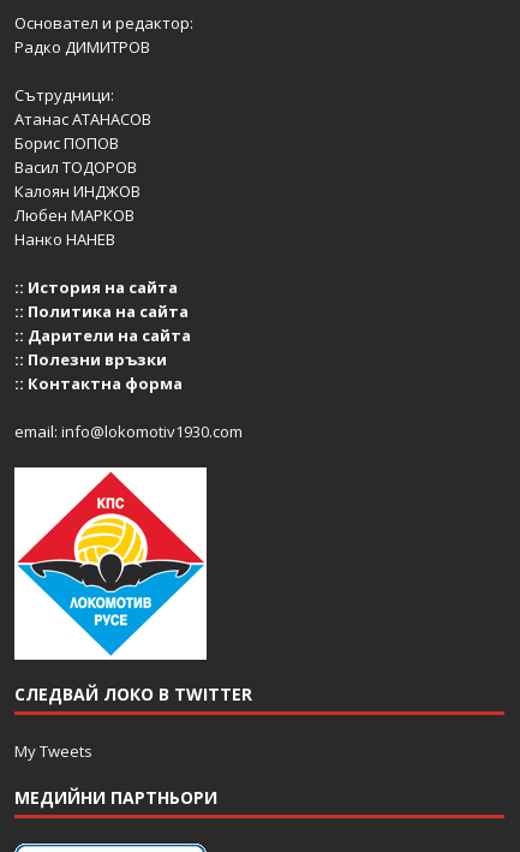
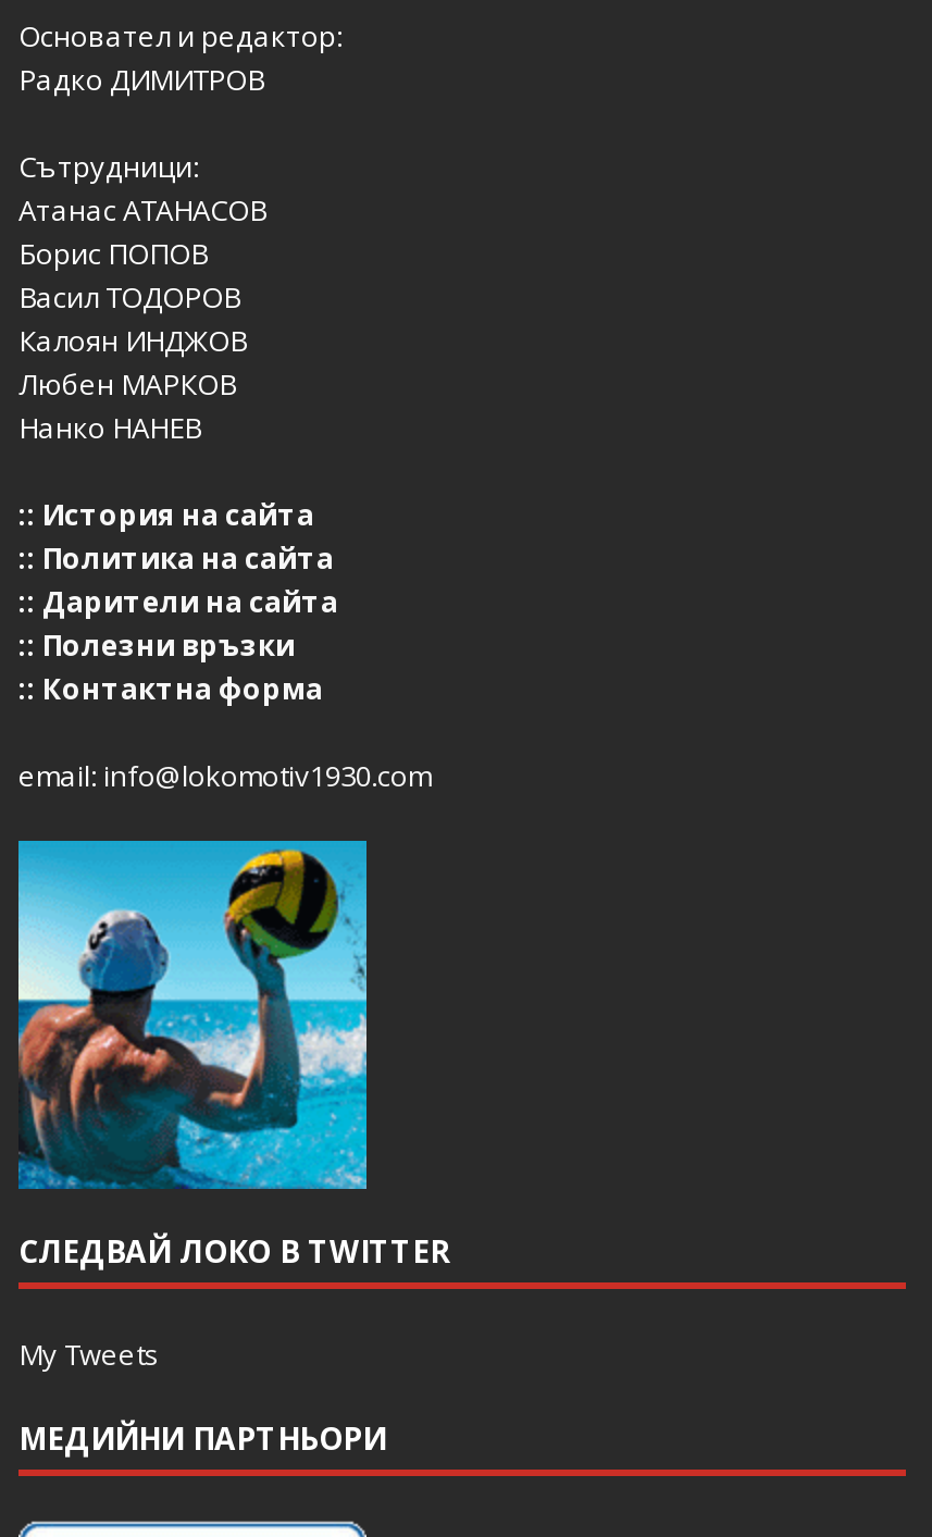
[13,466,208,661] [image] -> [16,839,369,1191] [image]

